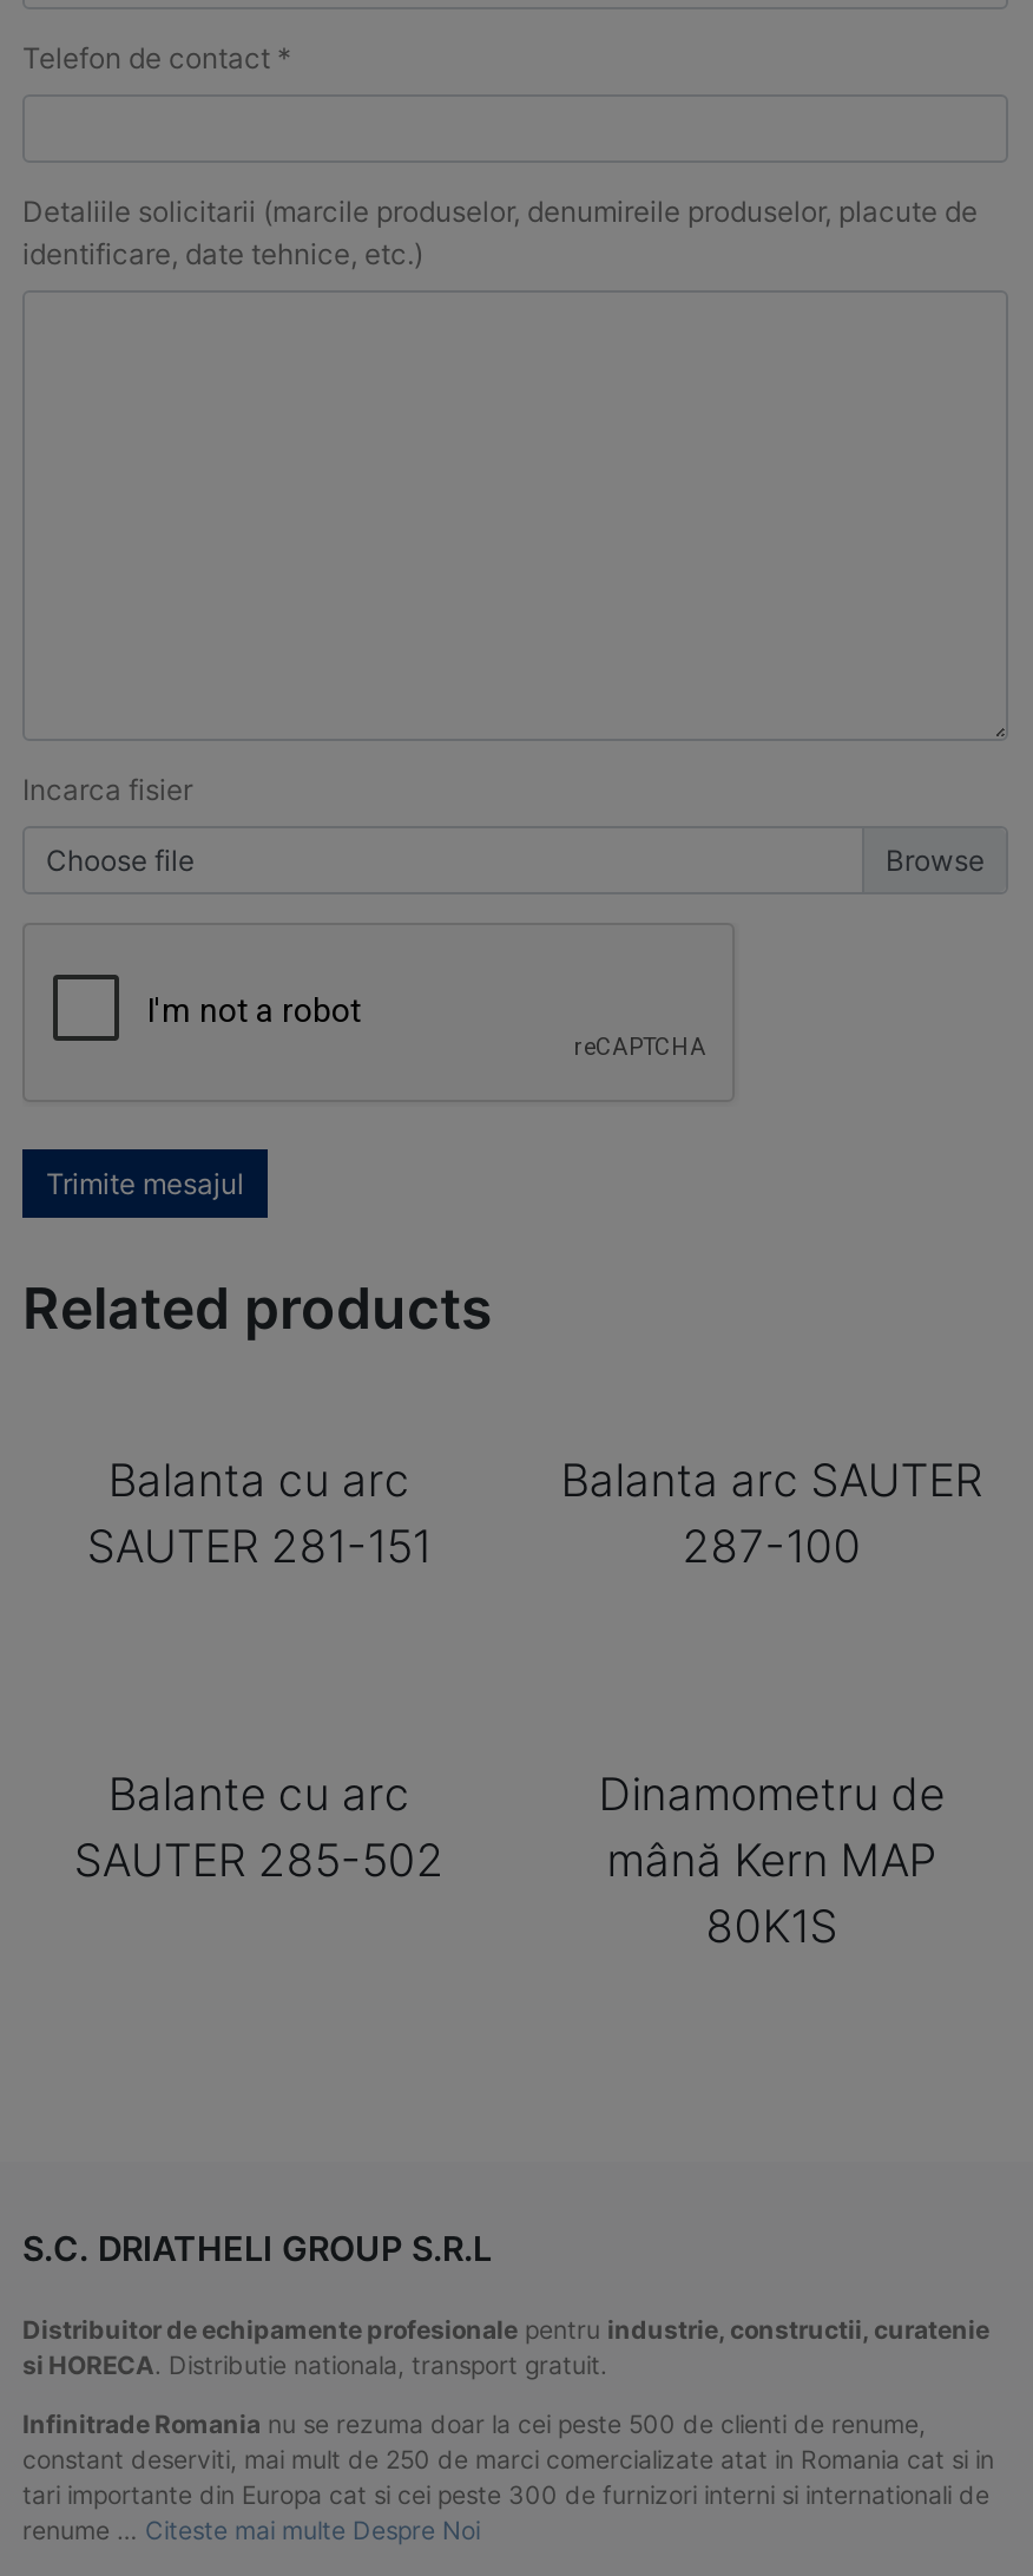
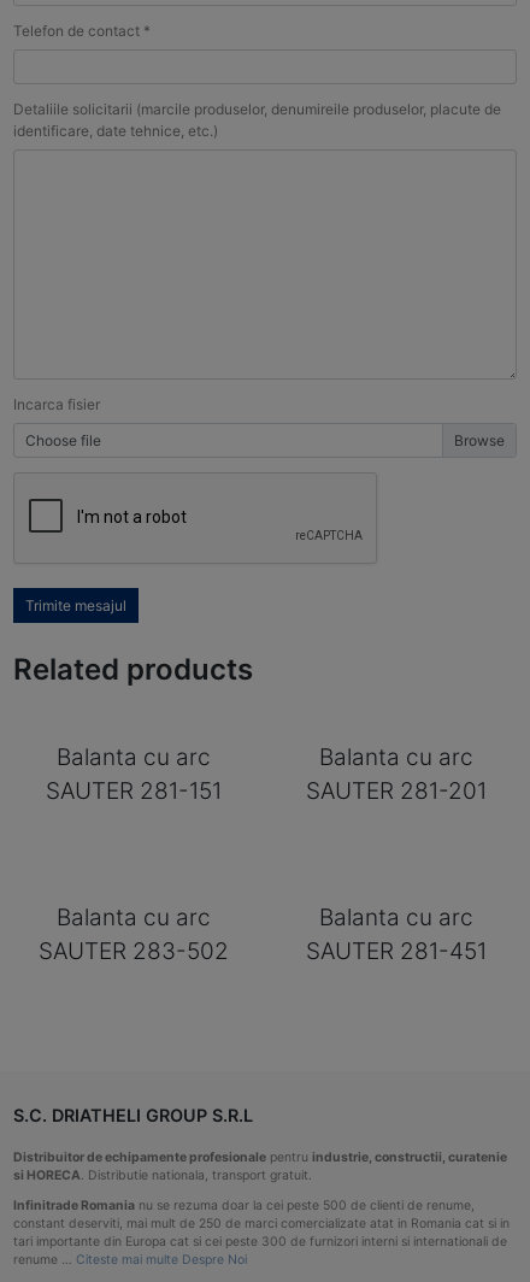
[561,1453,983,1574] Balanta arc SAUTER | 287-100 -> [306,743,486,805] Balanta cu arc | SAUTER 281-201
[74,1767,444,1887] Balante cu arc | SAUTER 285-502 -> [39,903,229,965] Balanta cu arc | SAUTER 283-502
[598,1767,945,1953] Dinamometru de | mână Kern MAP | 80K1S -> [306,903,486,965] Balanta cu arc | SAUTER 281-451

